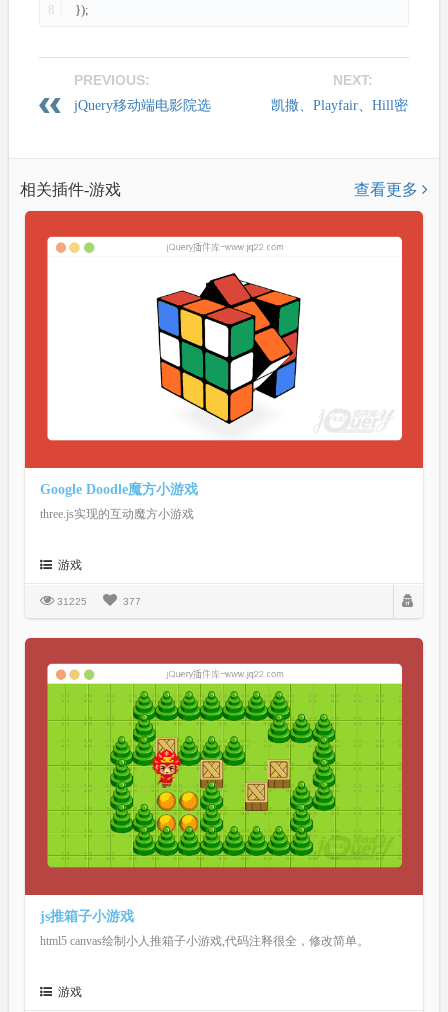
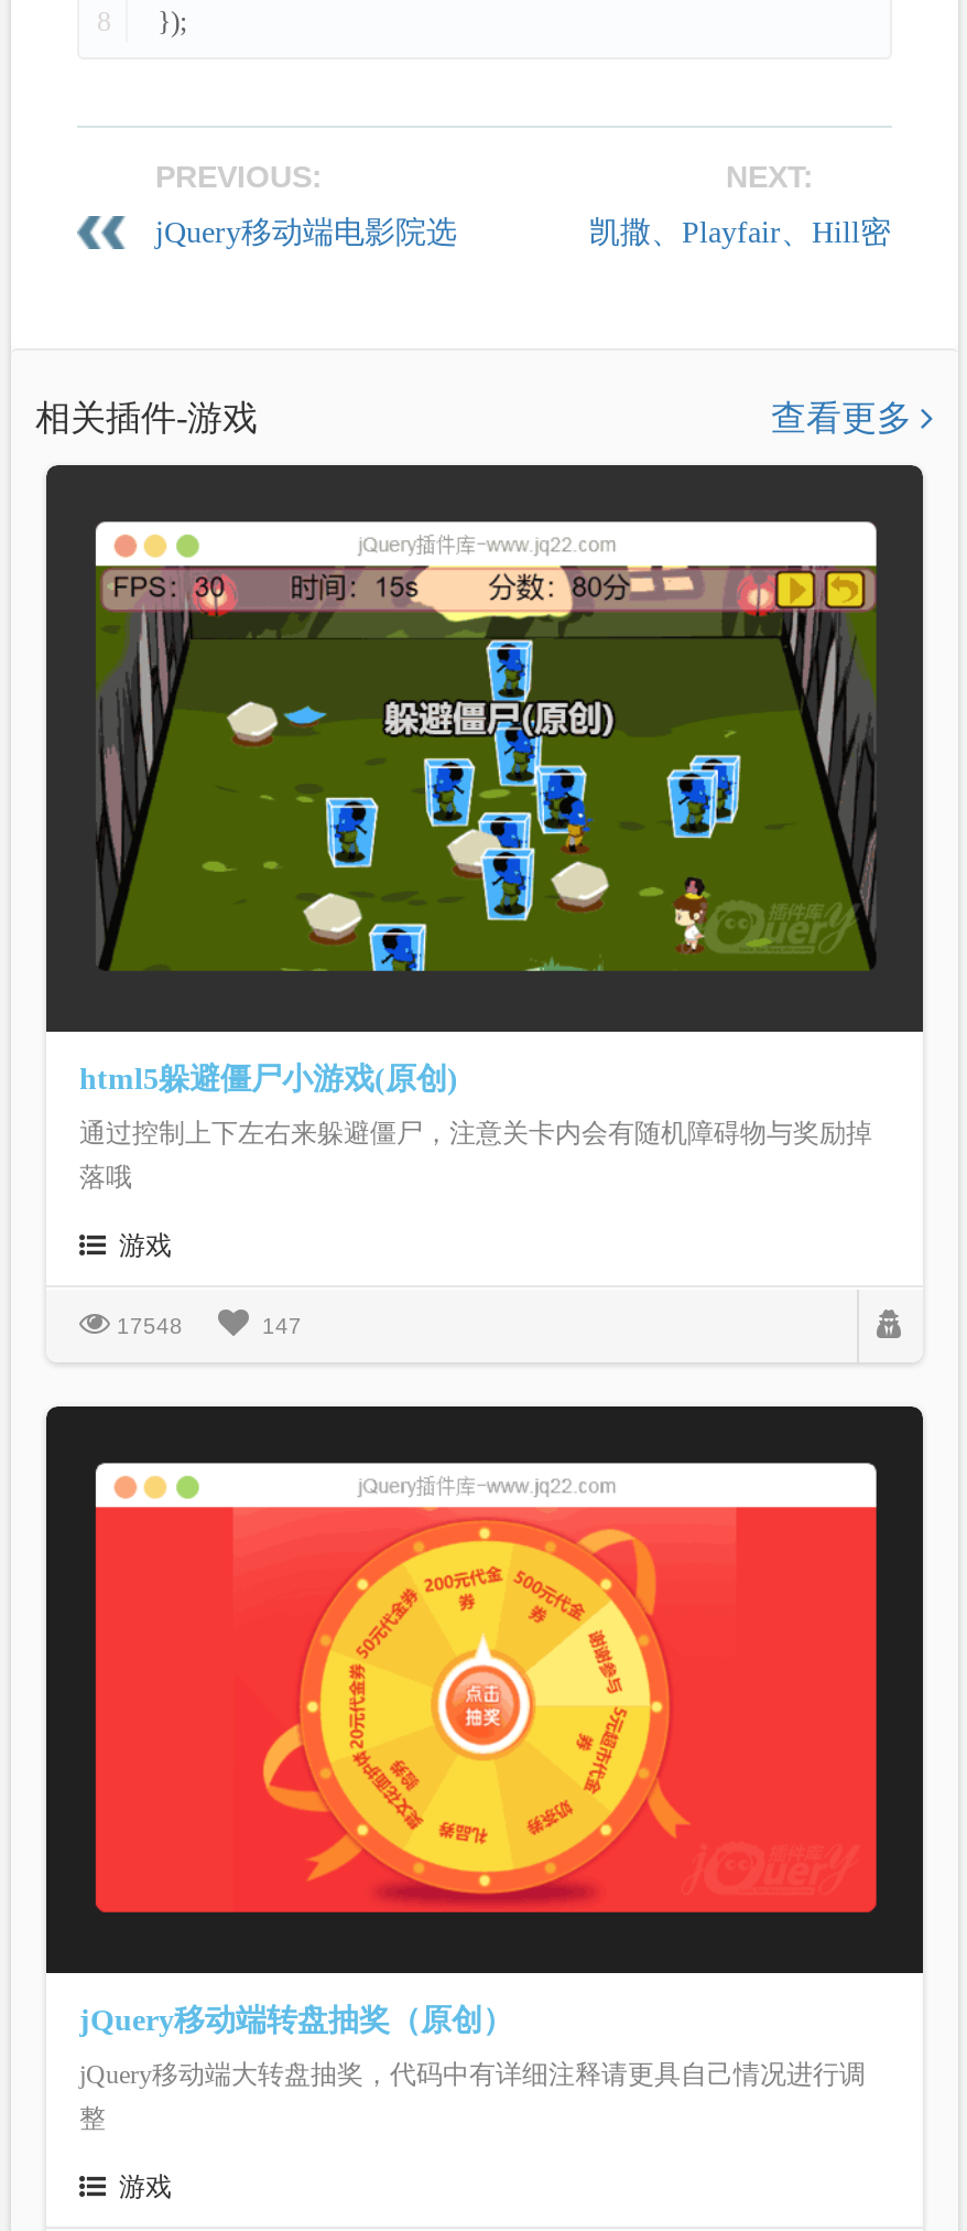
[24,210,424,497] [image] | Google Doodle魔方小游戏 -> [44,463,925,1096] [image] | html5躲避僵尸小游戏(原创)
[40,507,194,521] three.js实现的互动魔方小游戏 -> [79,1118,872,1193] 通过控制上下左右来躲避僵尸，注意关卡内会有随机障碍物与奖励掉 | 落哦
[54,596,141,607] 31225 | 377 -> [110,1314,302,1338] 17548 | 147
[24,637,424,924] [image] | js推箱子小游戏 -> [44,1404,925,2037] [image] | jQuery移动端转盘抽奖（原创）
[40,934,369,948] html5 canvas绘制小人推箱子小游戏,代码注释很全，修改简单。 -> [79,2059,866,2134] jQuery移动端大转盘抽奖，代码中有详细注释请更具自己情况进行调 | 整

